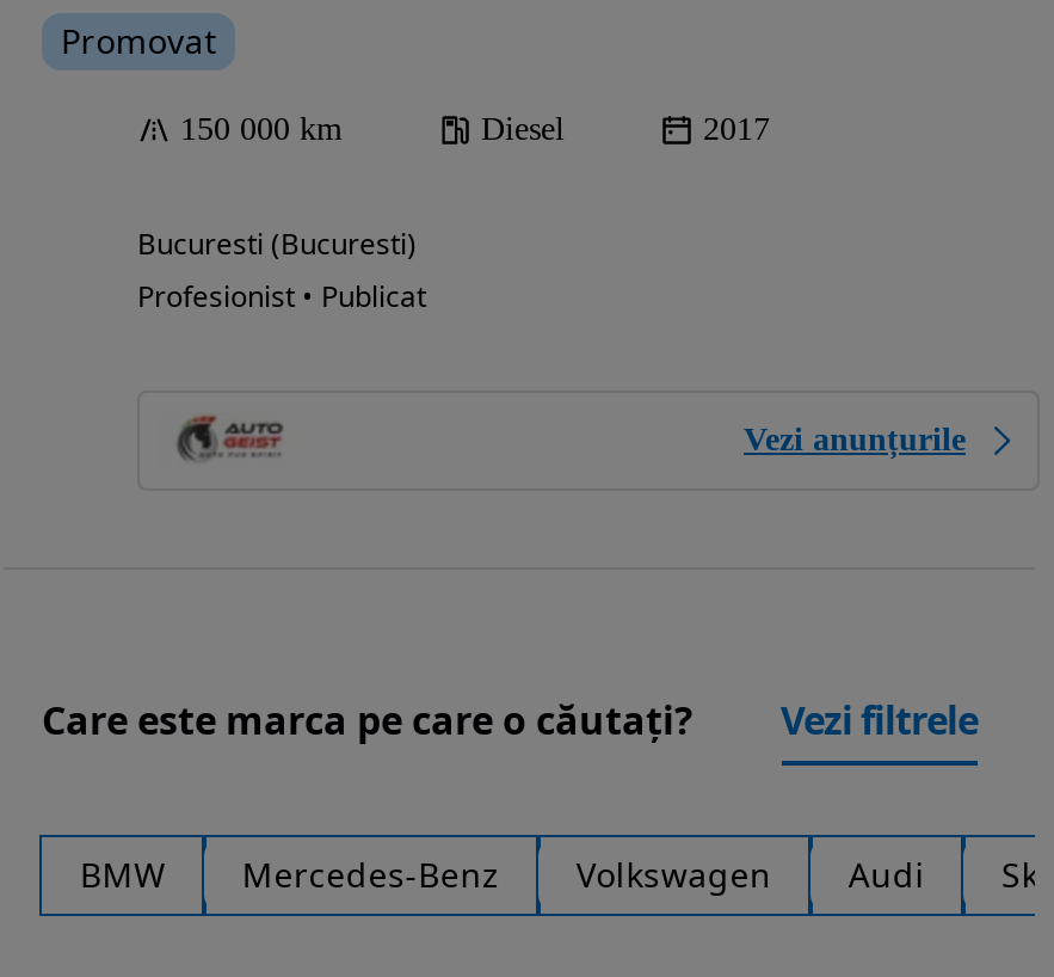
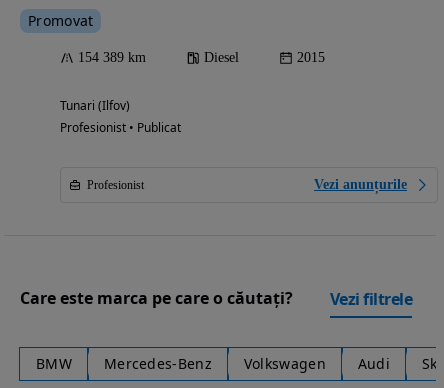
[180,111,343,147] 150 000 km -> [78,50,146,65] 154 389 km
[703,111,770,147] 2017 -> [297,50,325,65] 2015
[137,223,417,264] Bucuresti (Bucuresti) -> [60,97,130,114] Tunari (Ilfov)
none -> [87,178,144,192] Profesionist

